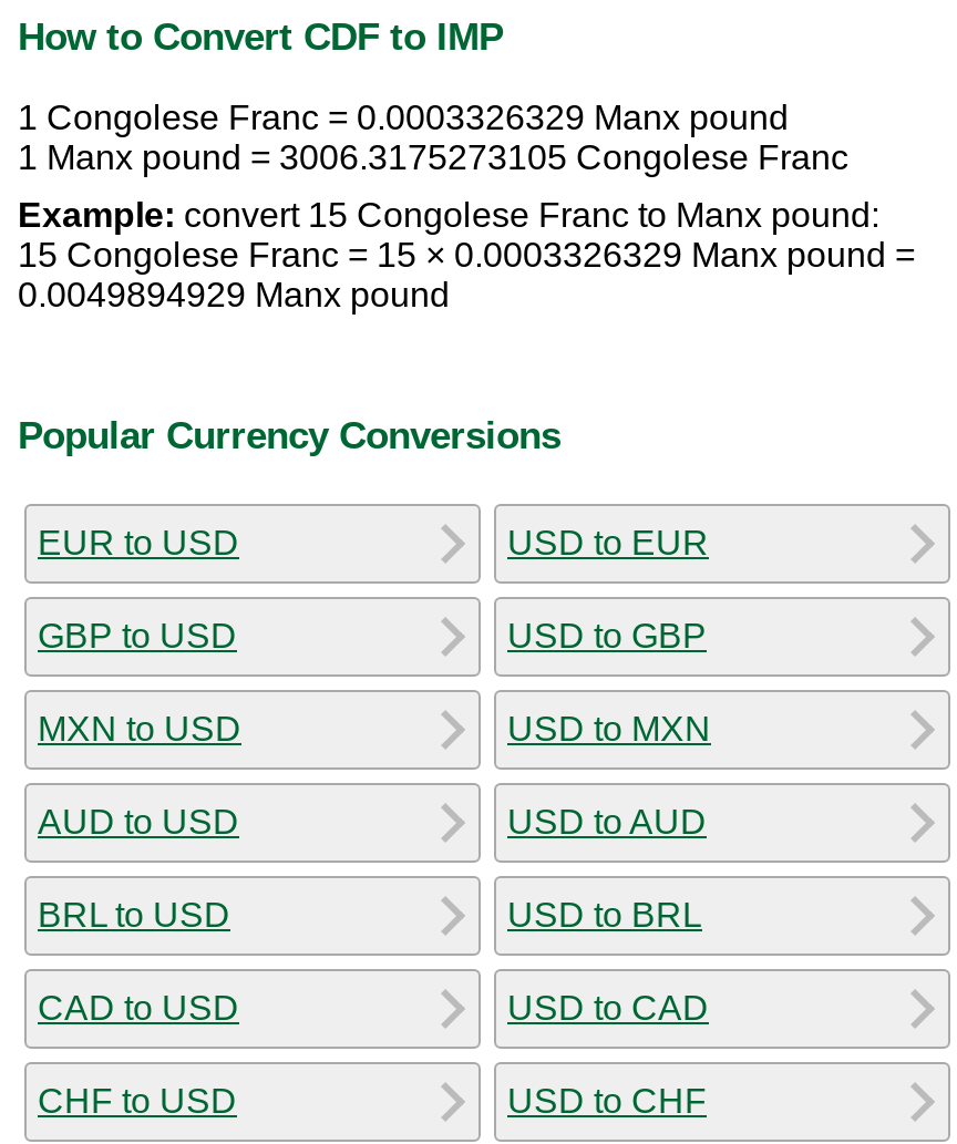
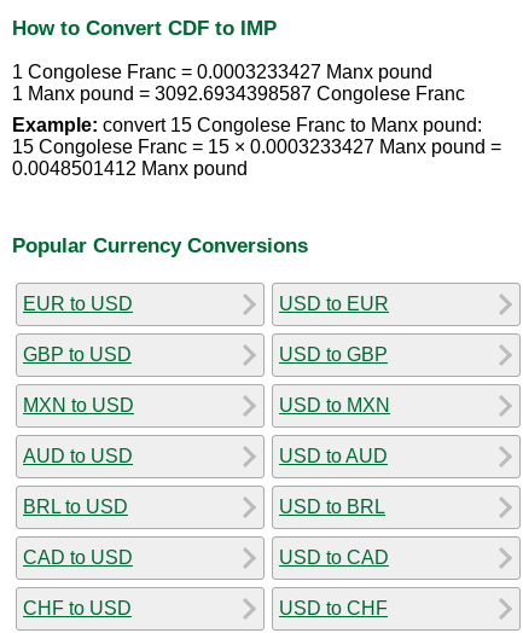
[18,99,789,137] 1 Congolese Franc = 0.0003326329 Manx pound -> [12,62,432,83] 1 Congolese Franc = 0.0003233427 Manx pound
[18,139,848,177] 1 Manx pound = 3006.3175273105 Congolese Franc -> [12,84,465,104] 1 Manx pound = 3092.6934398587 Congolese Franc
[18,237,915,274] 15 Congolese Franc = 15 × 0.0003326329 Manx pound = -> [12,137,501,157] 15 Congolese Franc = 15 × 0.0003233427 Manx pound =
[18,276,450,314] 0.0049894929 Manx pound -> [12,159,248,179] 0.0048501412 Manx pound

